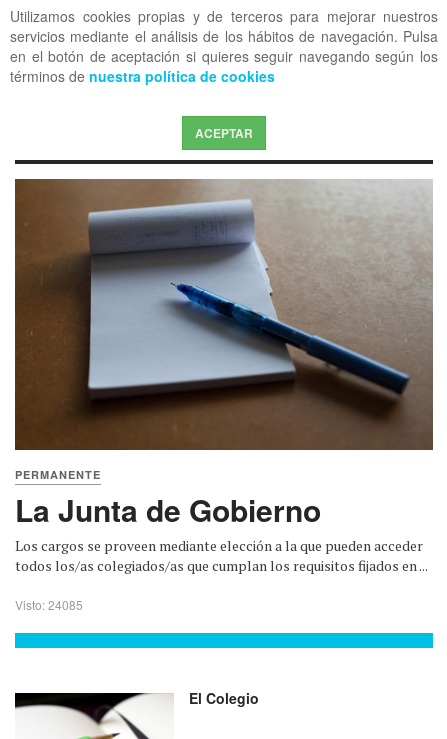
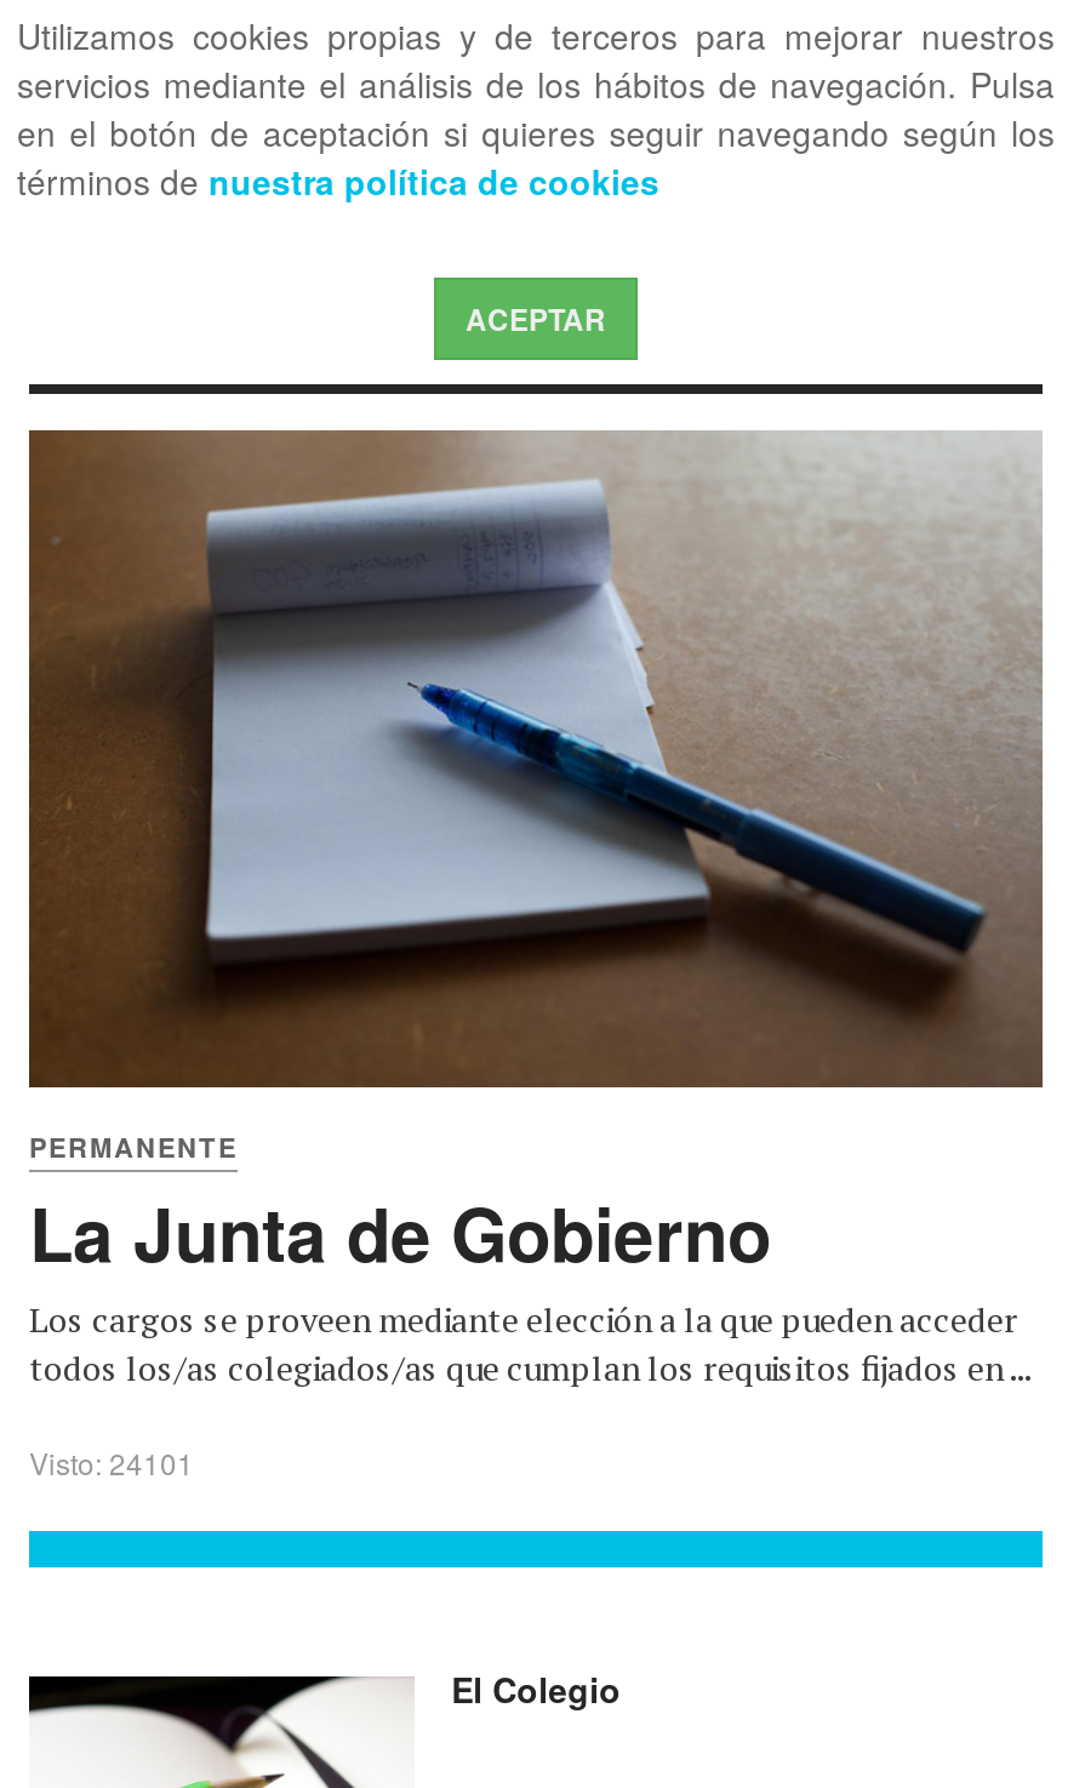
[15,596,83,613] Visto: 24085 -> [29,1441,194,1482] Visto: 24101

